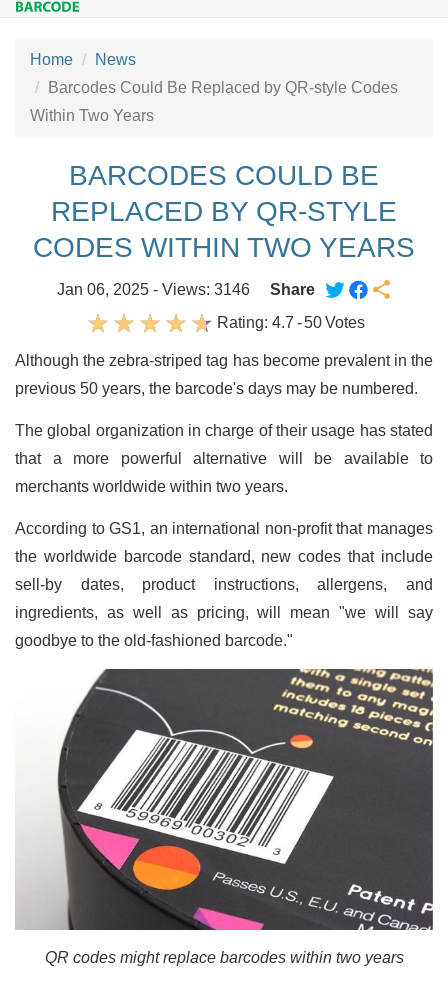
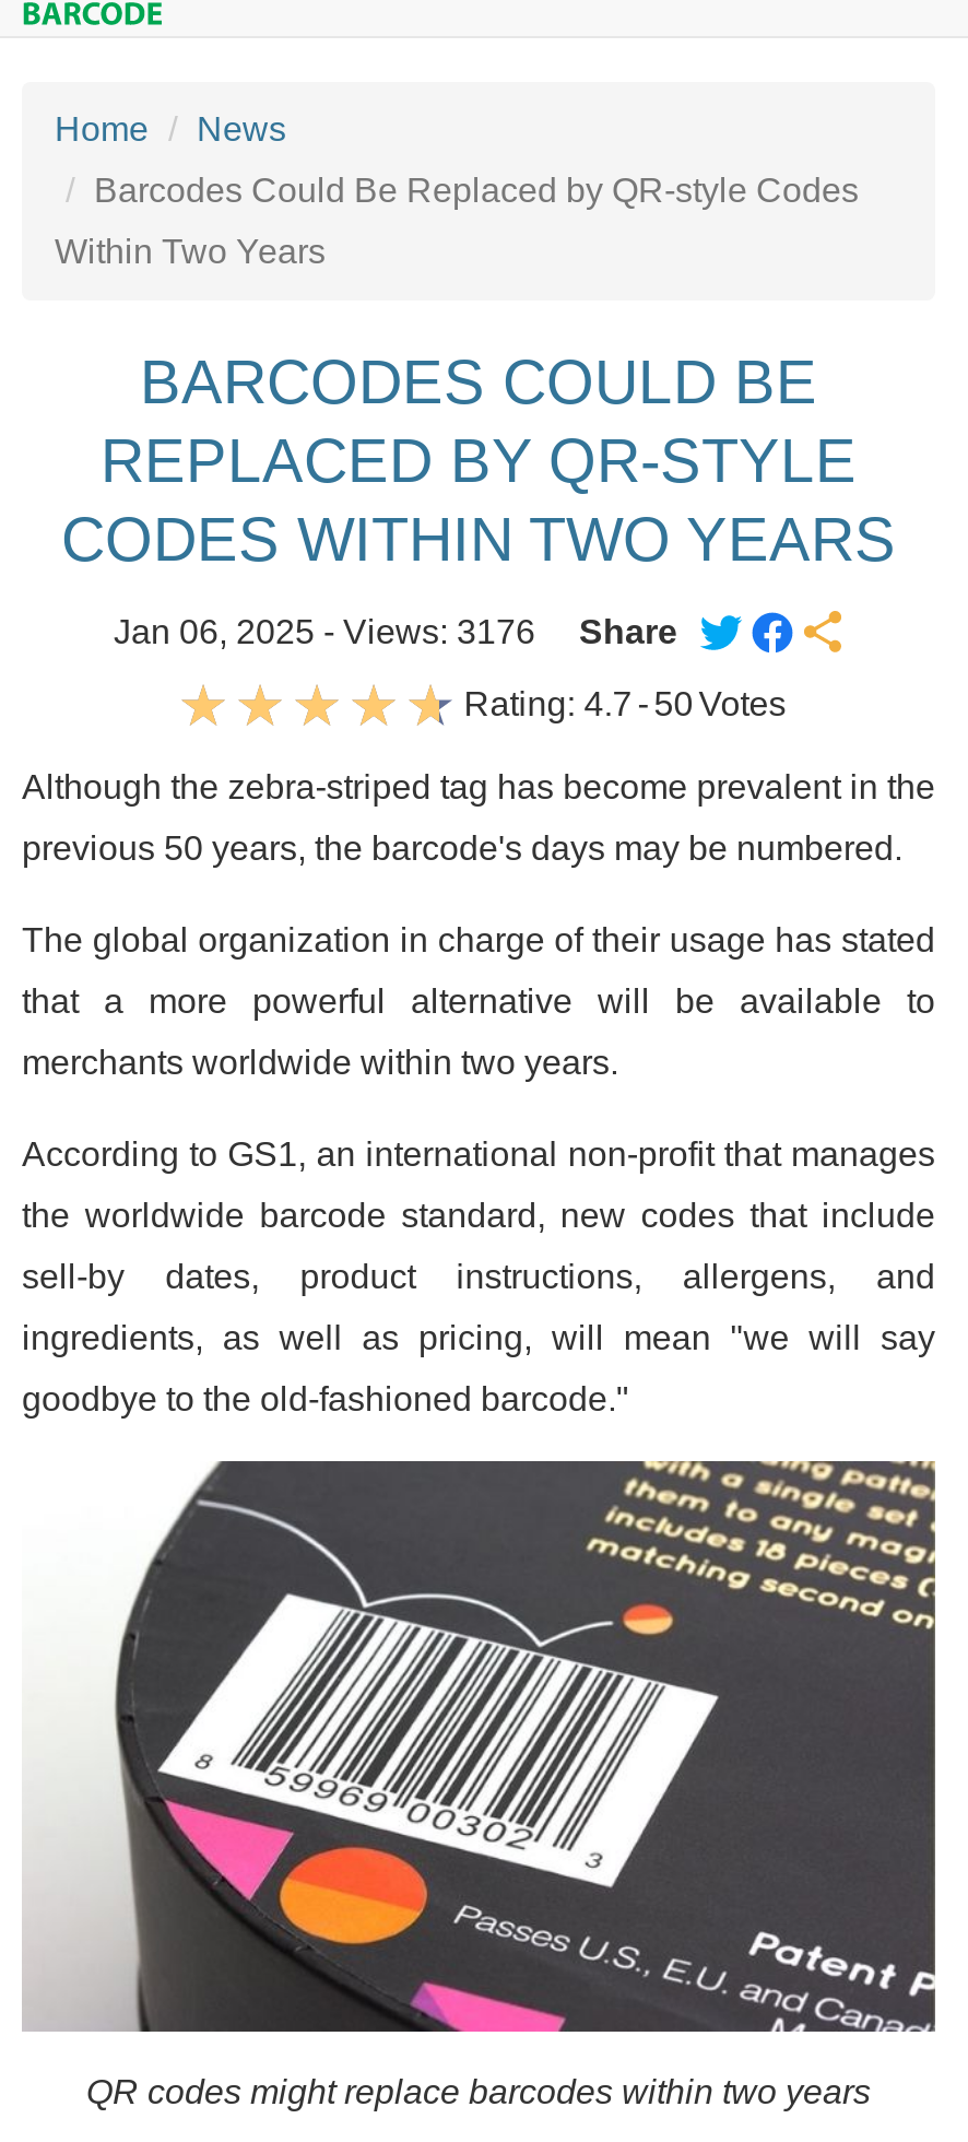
[57,281,319,298] Jan 06, 2025 - Views: 3146 Share -> [114,613,686,650] Jan 06, 2025 - Views: 3176 Share

